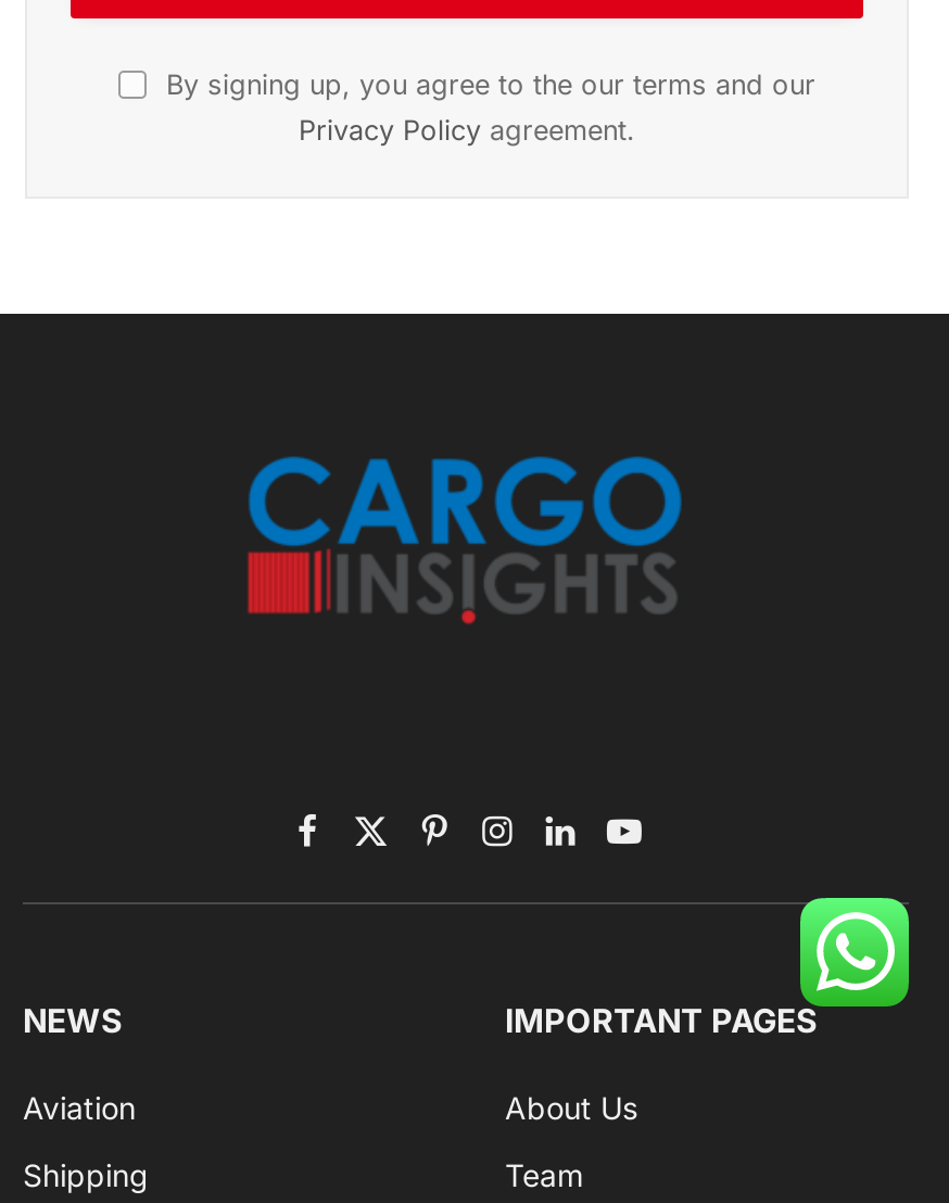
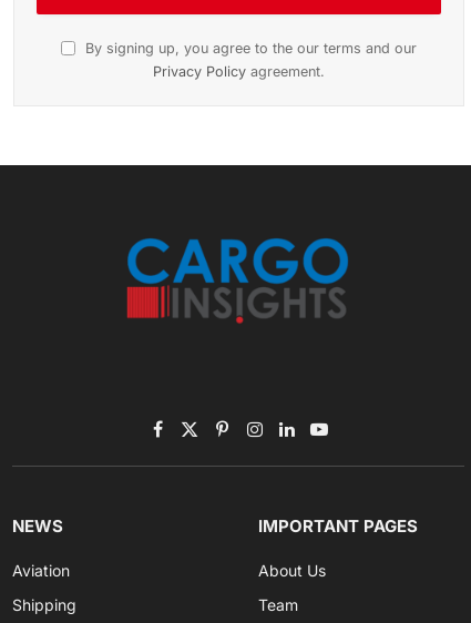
[798,896,911,1009] [image] -> none

